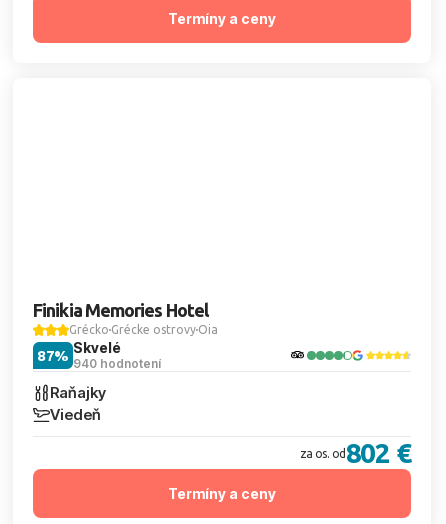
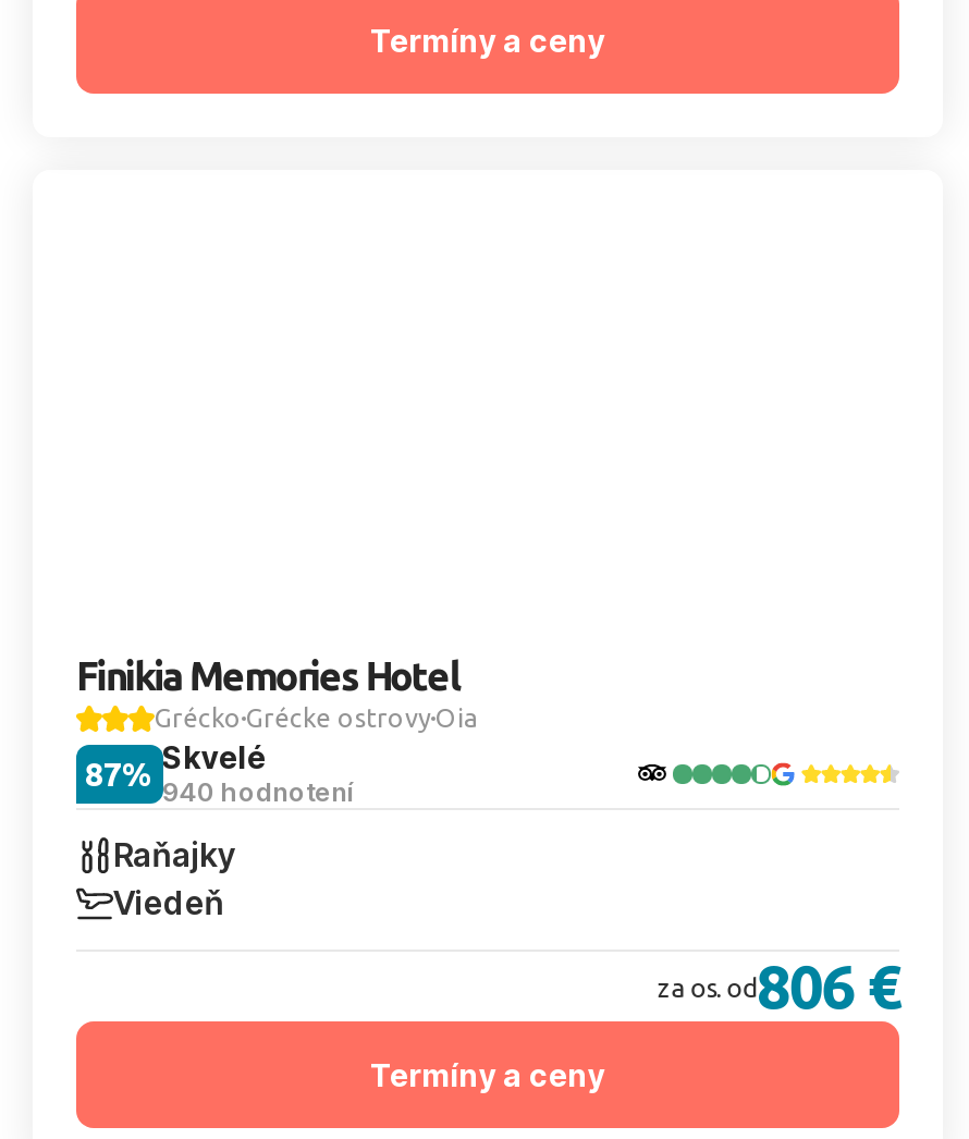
[300,437,411,468] za os. od802 € -> [657,952,899,1019] za os. od806 €

